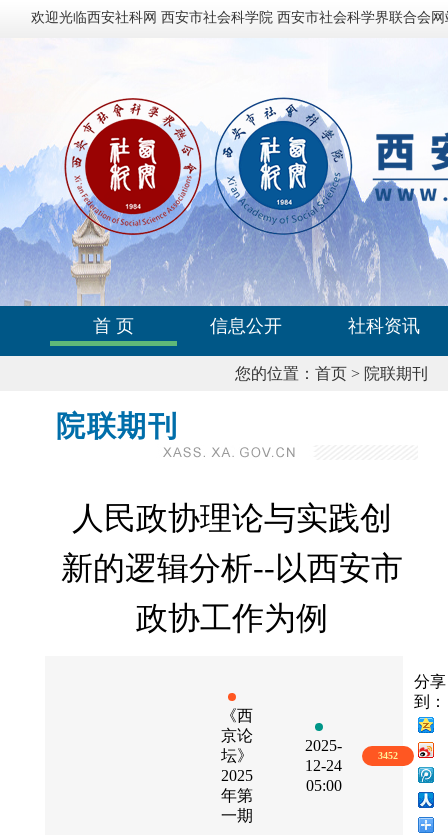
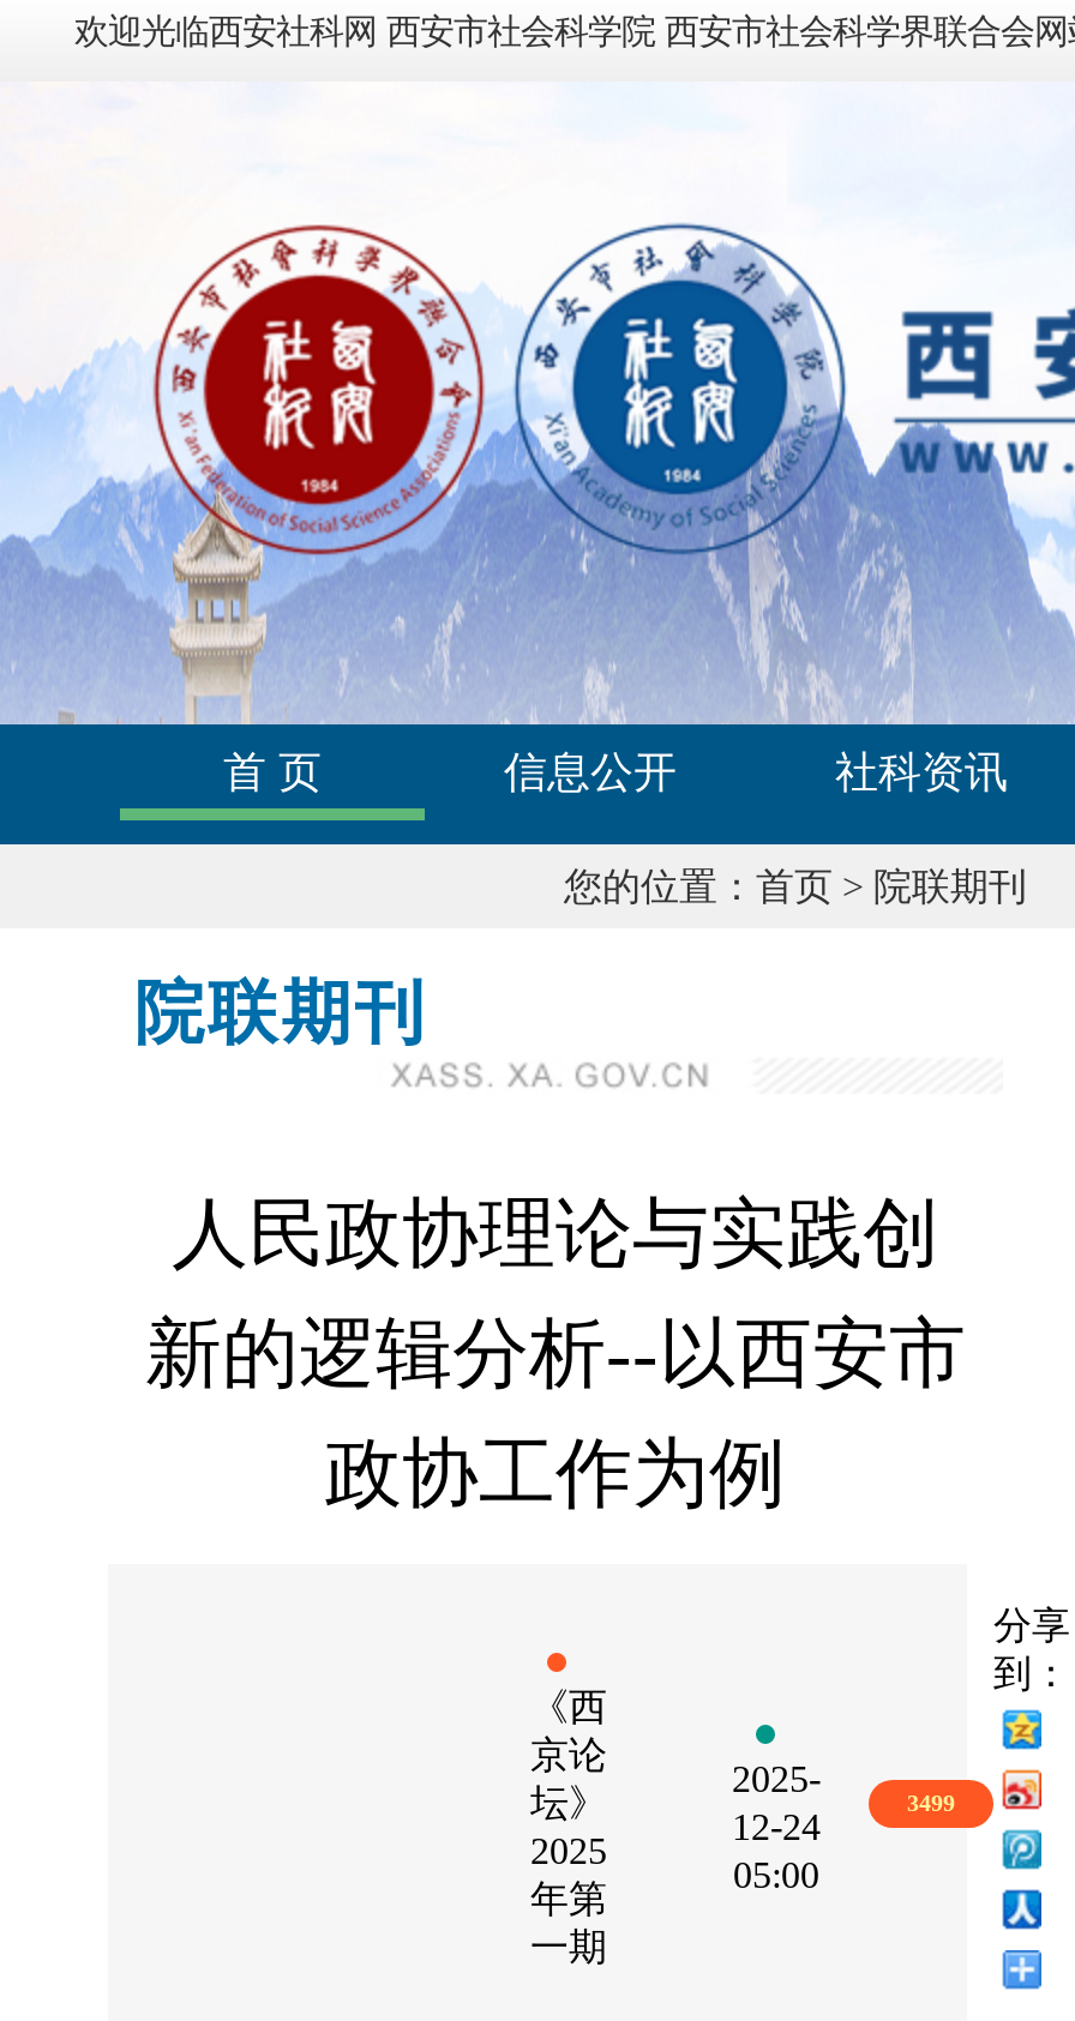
[378,749,398,760] 3452 -> [907,1788,955,1815] 3499

